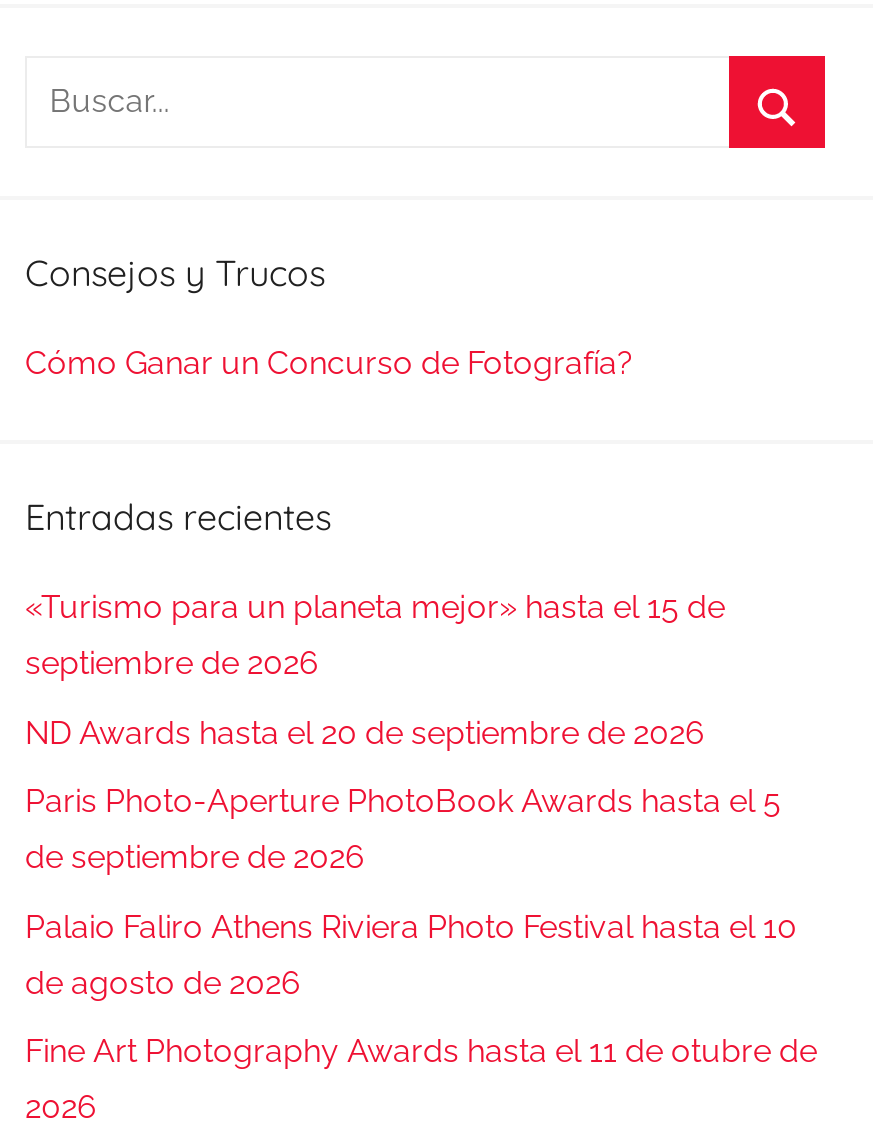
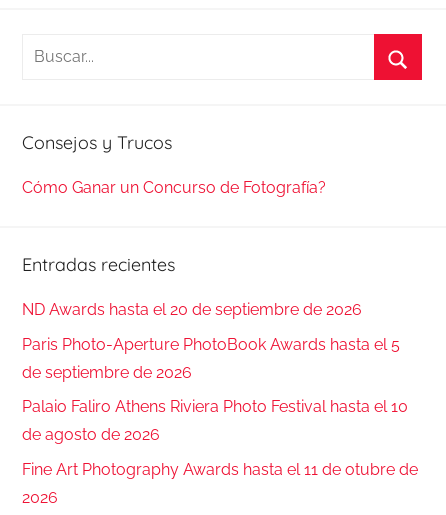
[25,589,725,683] «Turismo para un planeta mejor» hasta el 15 de | septiembre de 2026 -> none

